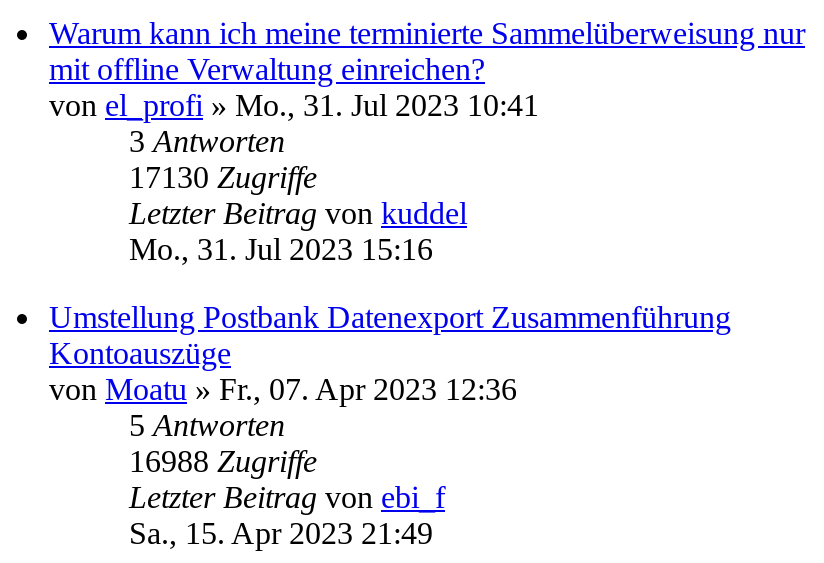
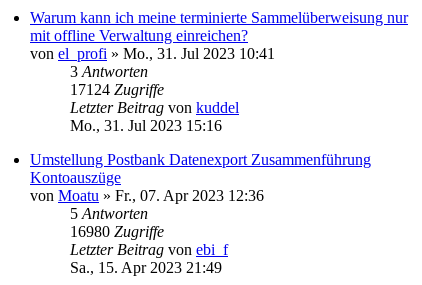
[129,160,317,194] 17130 Zugriffe -> [70,81,164,98] 17124 Zugriffe
[129,444,317,478] 16988 Zugriffe -> [70,223,164,240] 16980 Zugriffe

